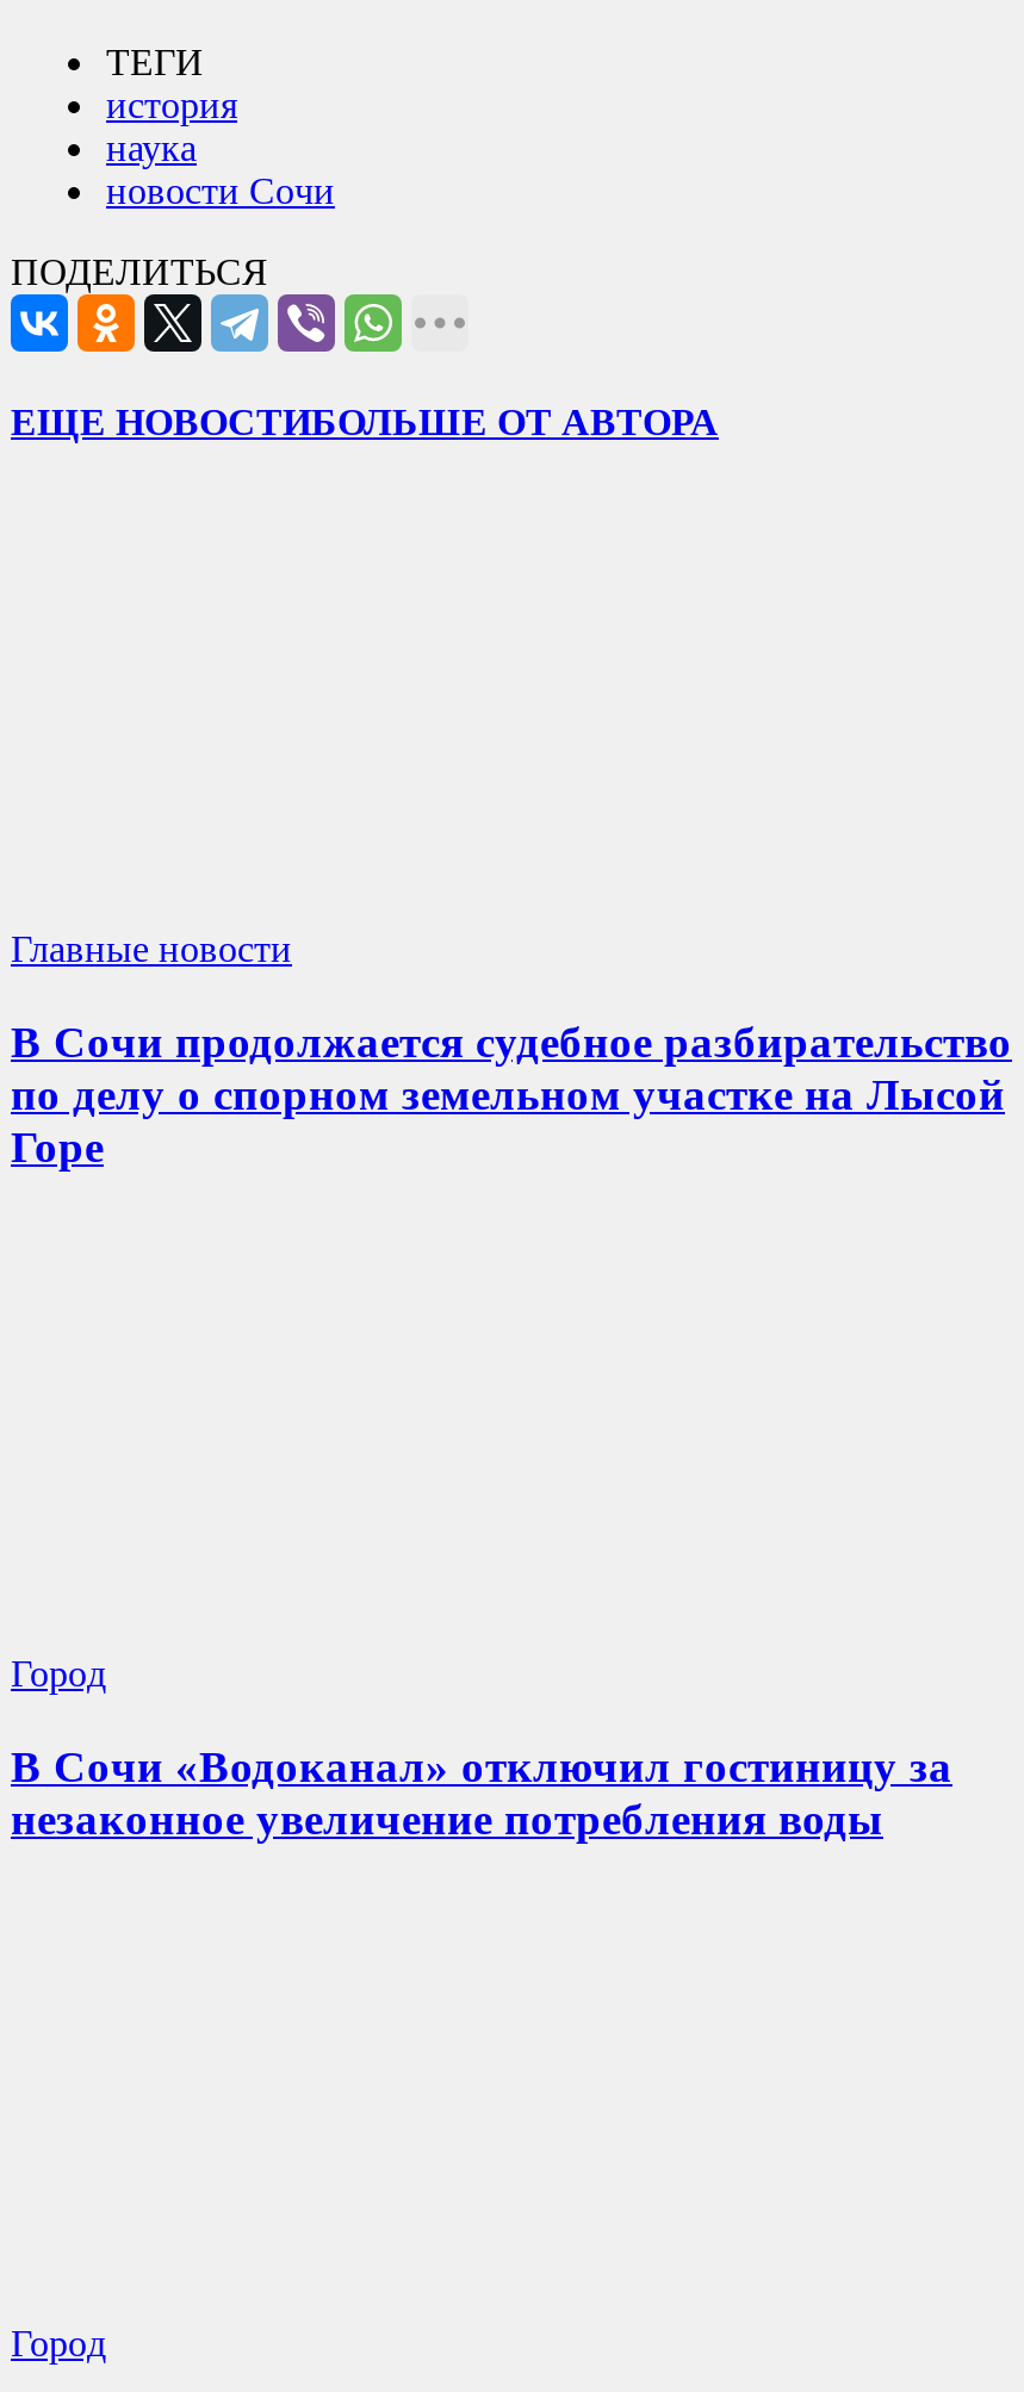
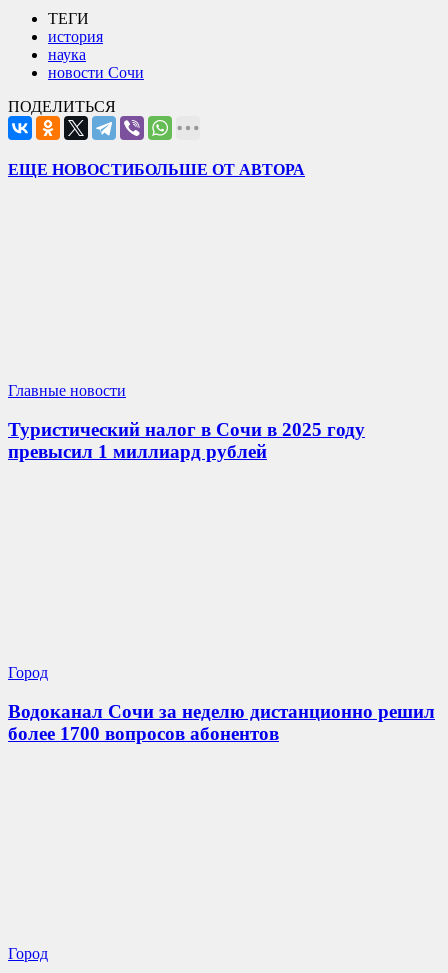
[11,1017,1012,1172] В Сочи продолжается судебное разбирательство | по делу о спорном земельном участке на Лысой | Горе -> [8,419,365,462] Туристический налог в Сочи в 2025 году | превысил 1 миллиард рублей
[11,1740,952,1843] В Сочи «Водоканал» отключил гостиницу за | незаконное увеличение потребления воды -> [8,700,435,743] Водоканал Сочи за неделю дистанционно решил | более 1700 вопросов абонентов

